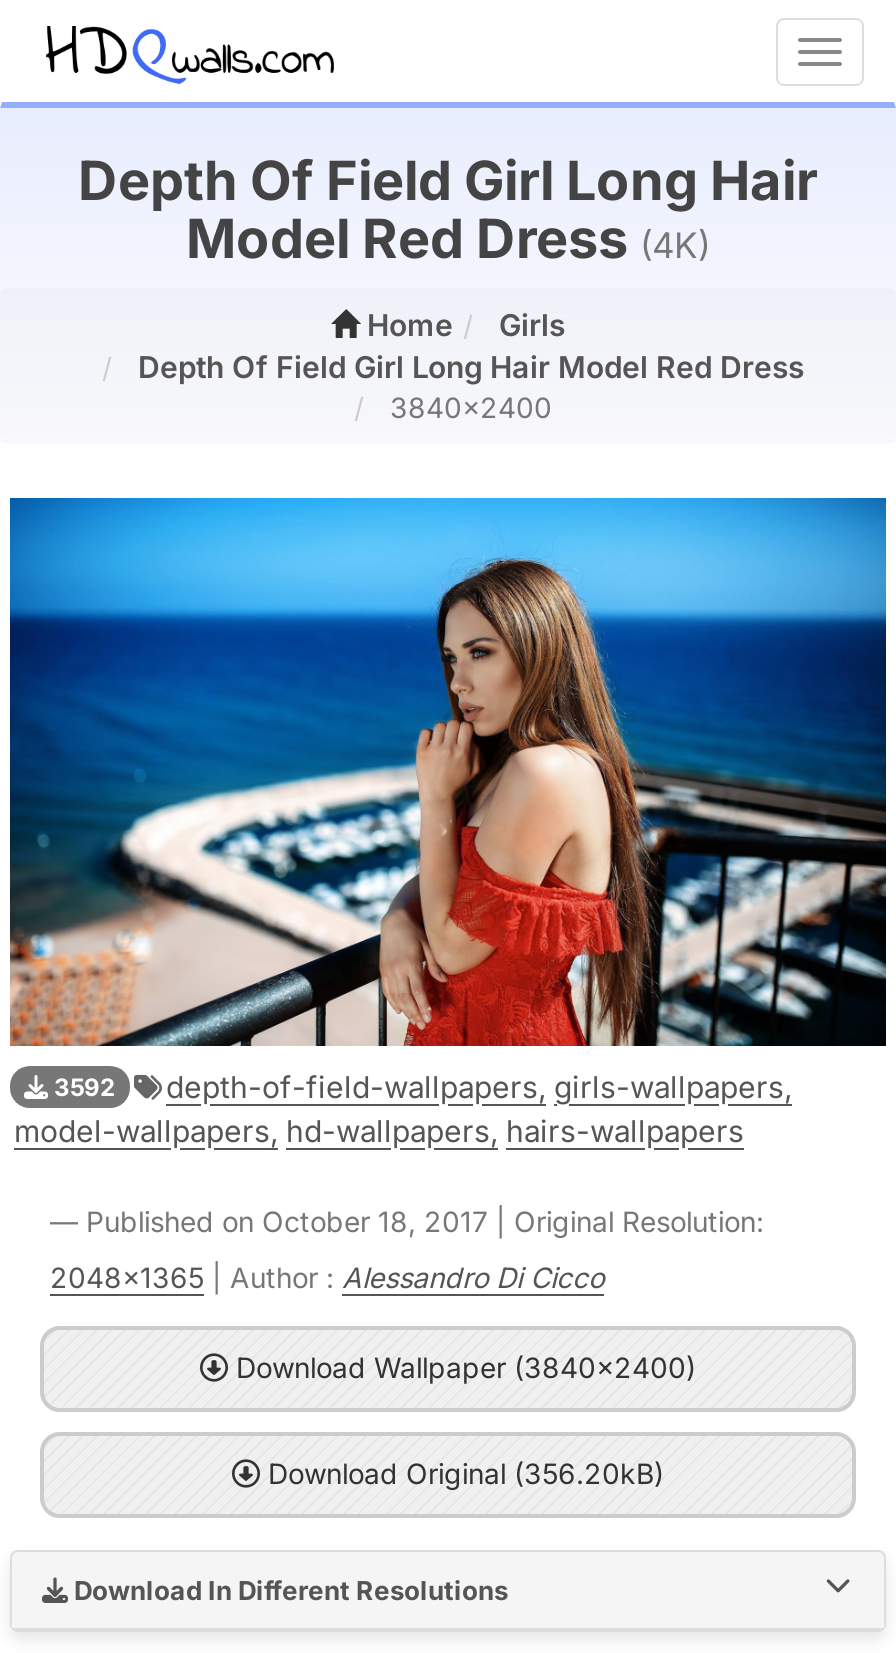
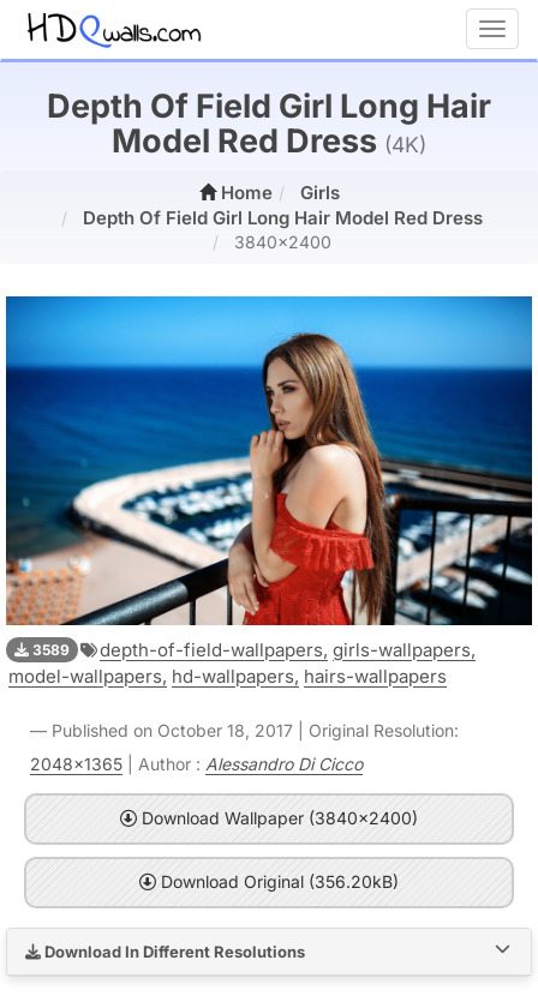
[48,1068,792,1106] 3592 depth-of-field-wallpapers, girls-wallpapers, -> [29,638,476,661] 3589 depth-of-field-wallpapers, girls-wallpapers,

